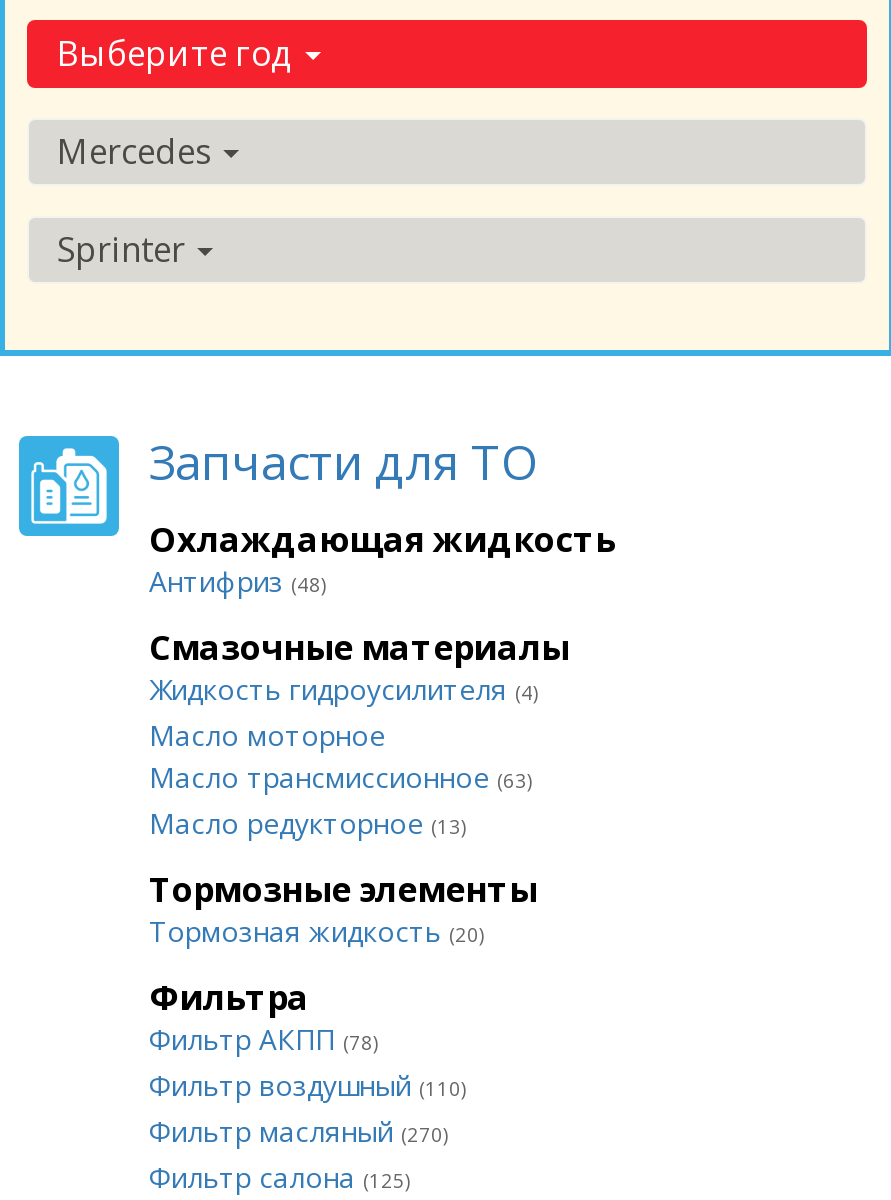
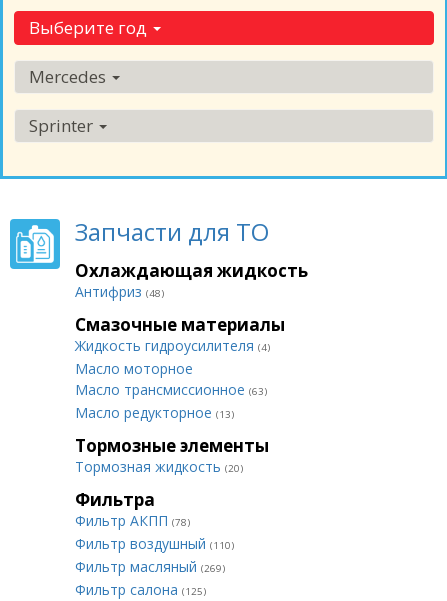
[149,1112,449,1150] Фильтр масляный (270) -> [75,557,225,576] Фильтр масляный (269)

